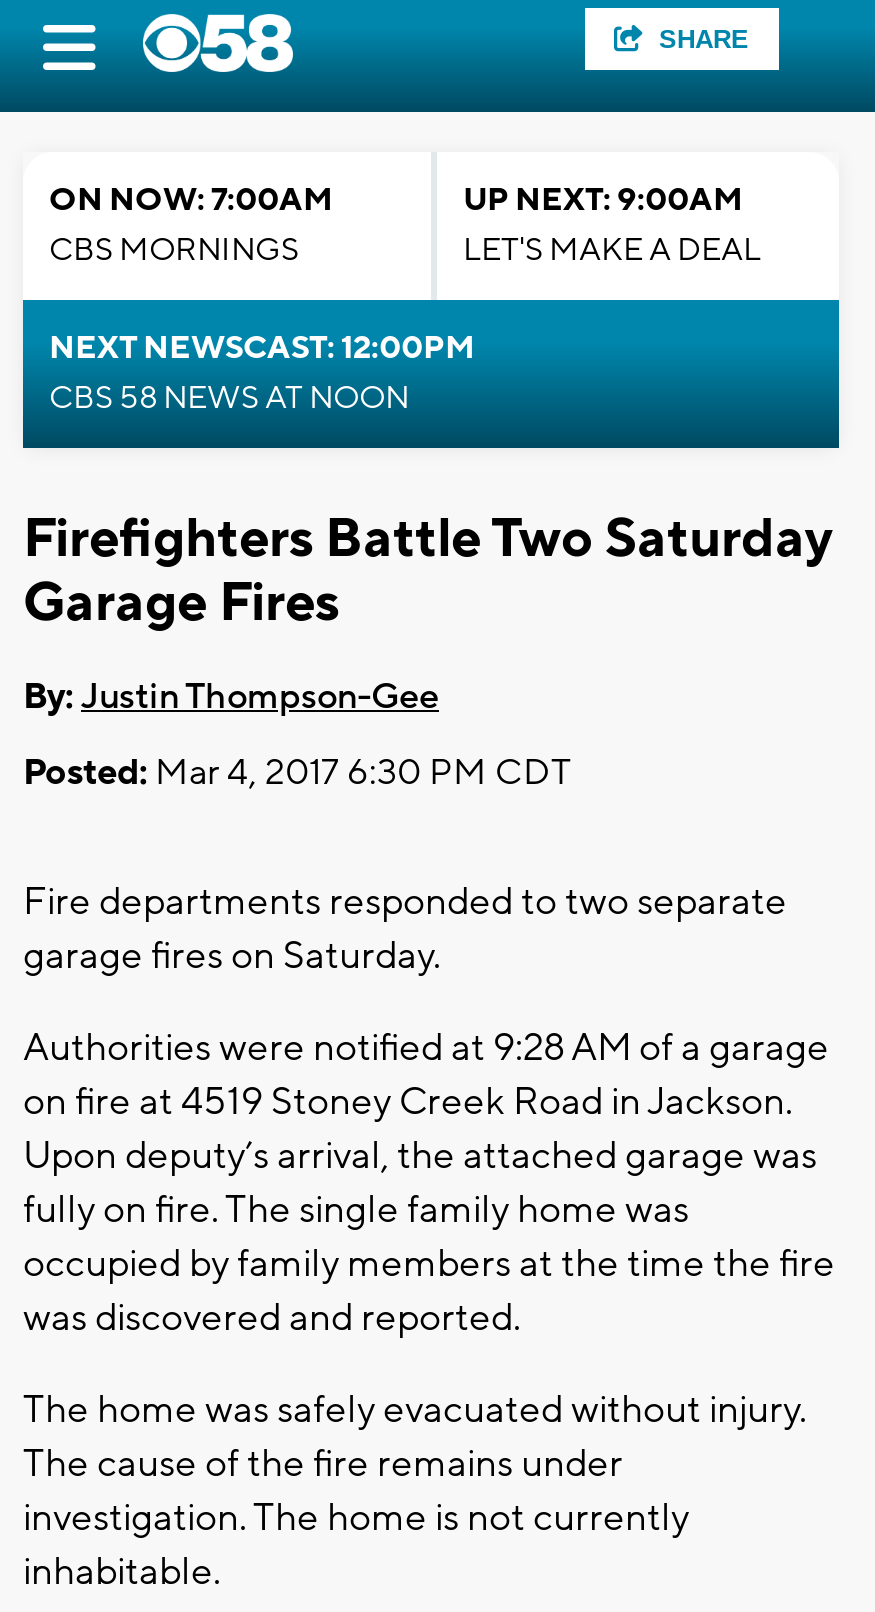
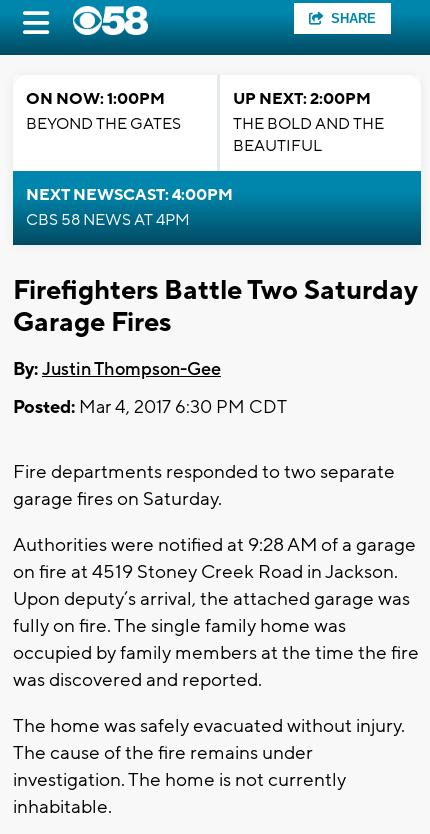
[49,180,333,270] ON NOW: 7:00AM | CBS MORNINGS -> [26,89,181,134] ON NOW: 1:00PM | BEYOND THE GATES
[463,180,761,270] UP NEXT: 9:00AM | LET'S MAKE A DEAL -> [233,89,384,156] UP NEXT: 2:00PM | THE BOLD AND THE | BEAUTIFUL
[49,328,475,418] NEXT NEWSCAST: 12:00PM | CBS 58 NEWS AT NOON -> [26,185,233,230] NEXT NEWSCAST: 4:00PM | CBS 58 NEWS AT 4PM

